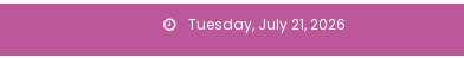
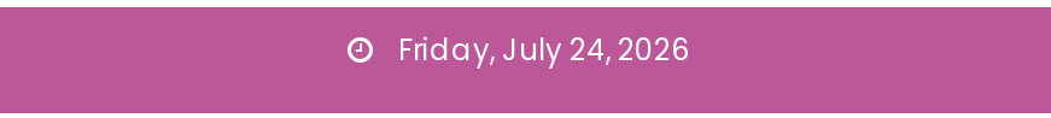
[185,14,346,34] Tuesday, July 21, 2026 -> [391,29,690,70] Friday, July 24, 2026

